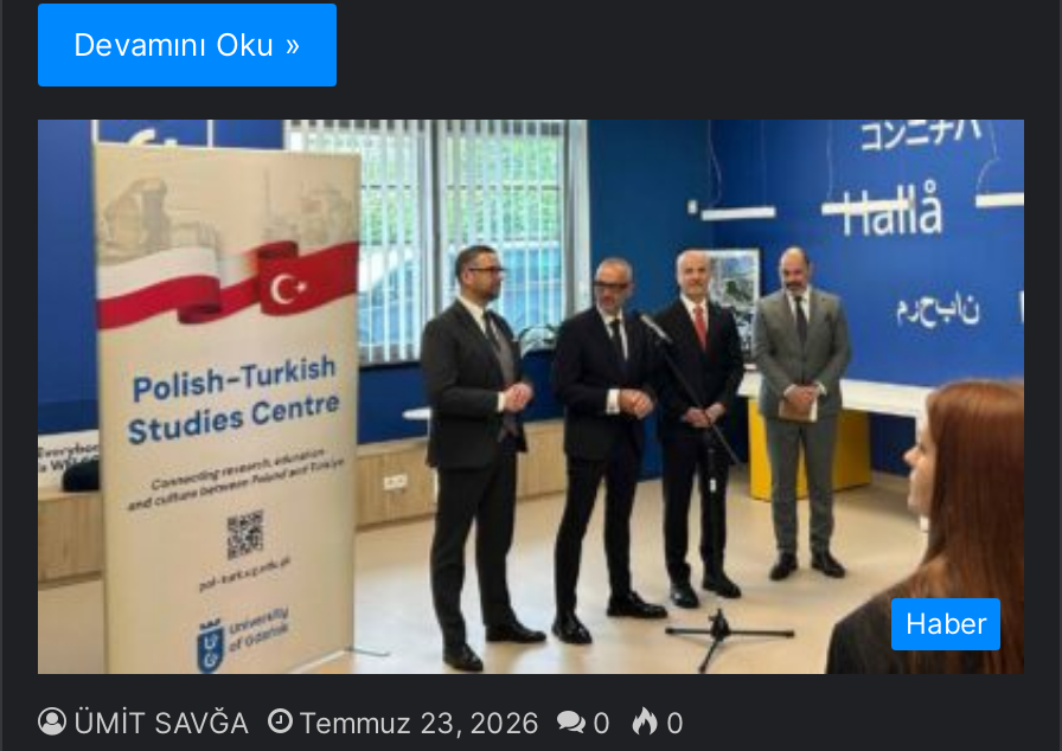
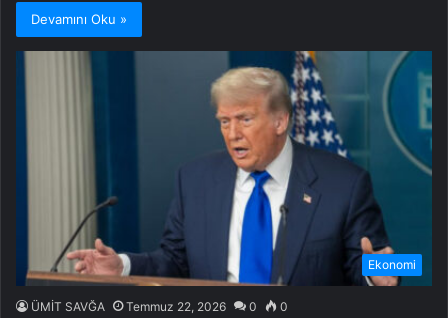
[36,116,1026,678] [image] | Haber -> [16,50,432,287] [image] | Ekonomi
[73,705,685,741] ÜMİT SAVĞA Temmuz 23, 2026 0 0 -> [31,299,288,314] ÜMİT SAVĞA Temmuz 22, 2026 0 0

